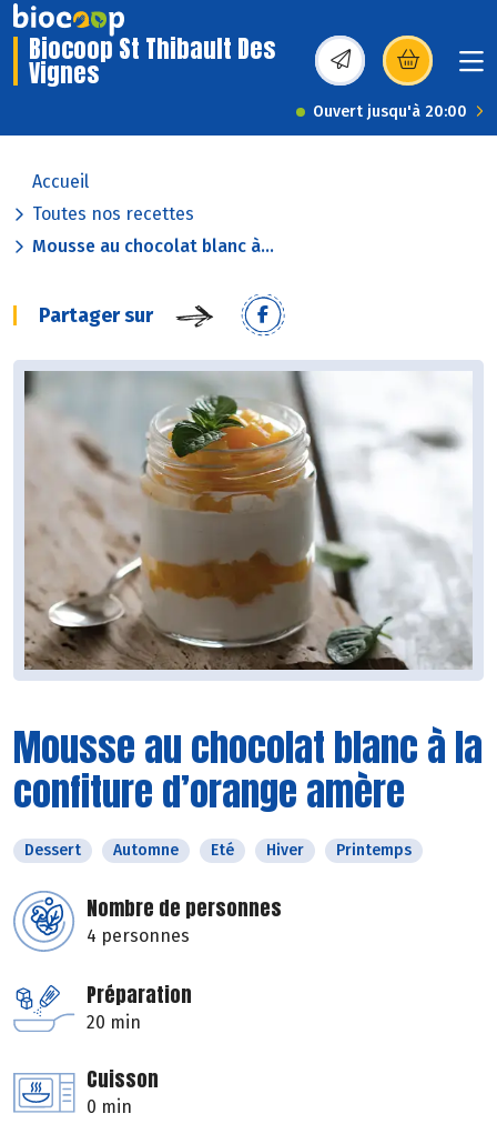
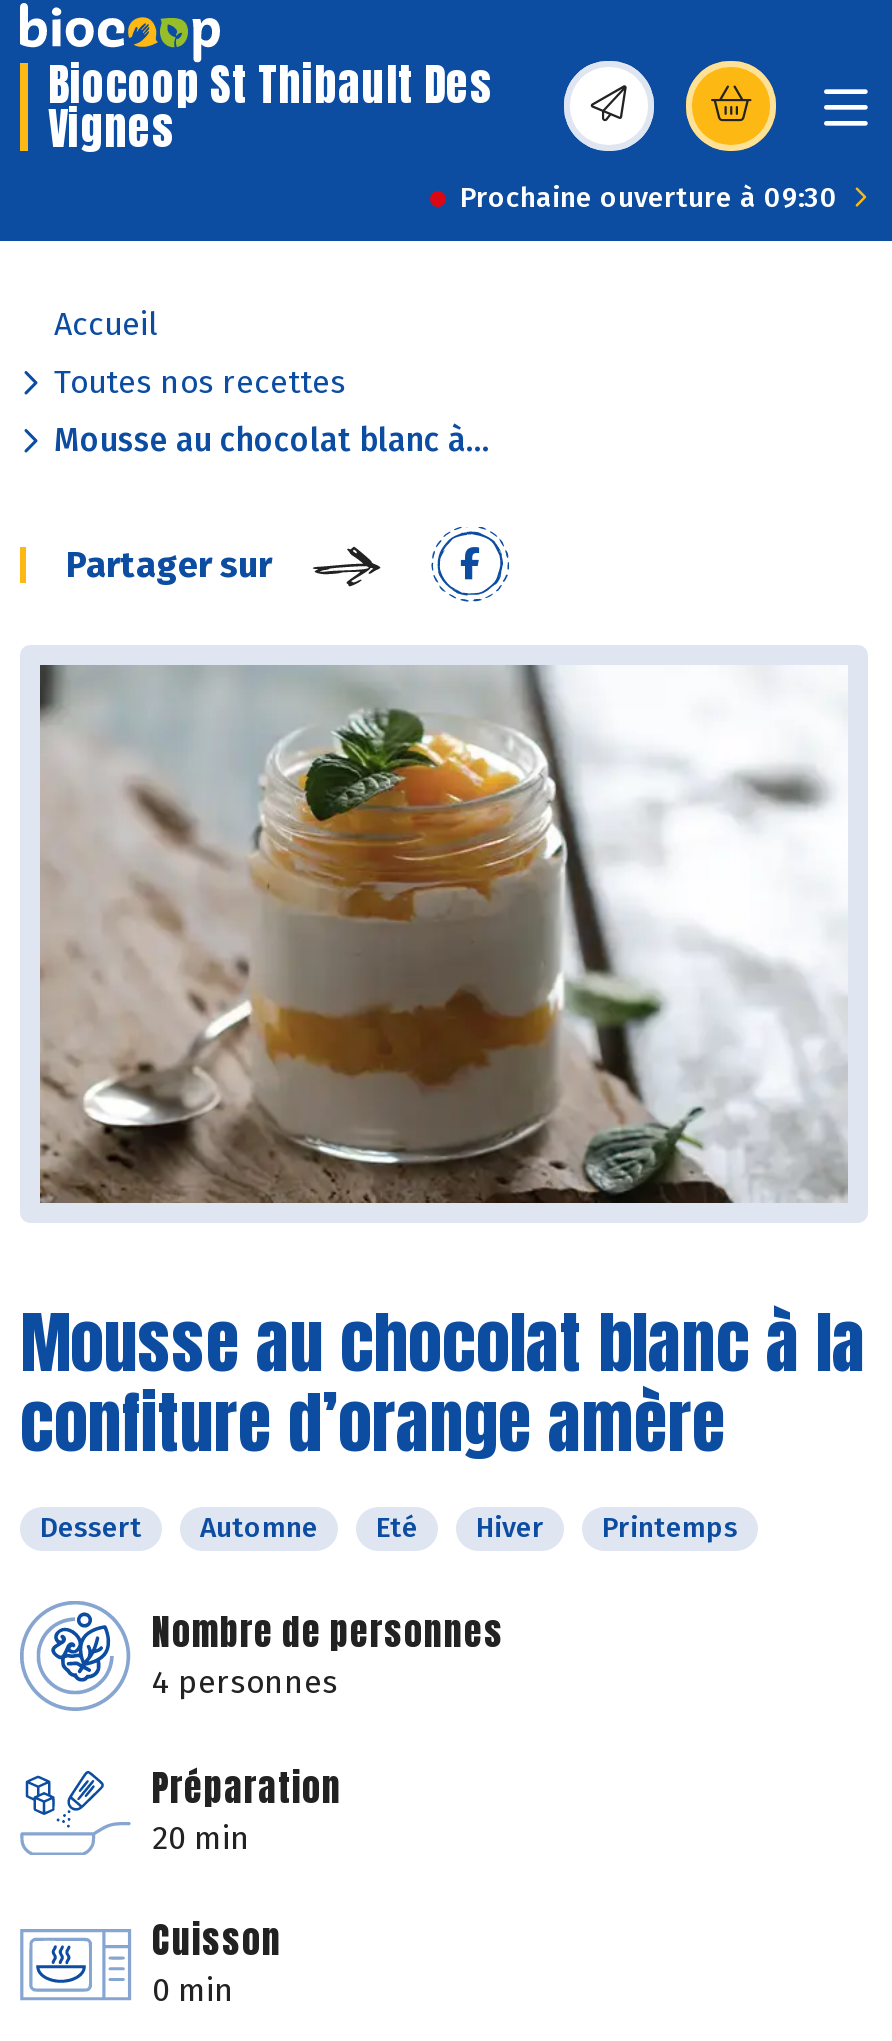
[313,102,467,121] Ouvert jusqu'à 20:00 -> [460,181,838,215] Prochaine ouverture à 09:30

